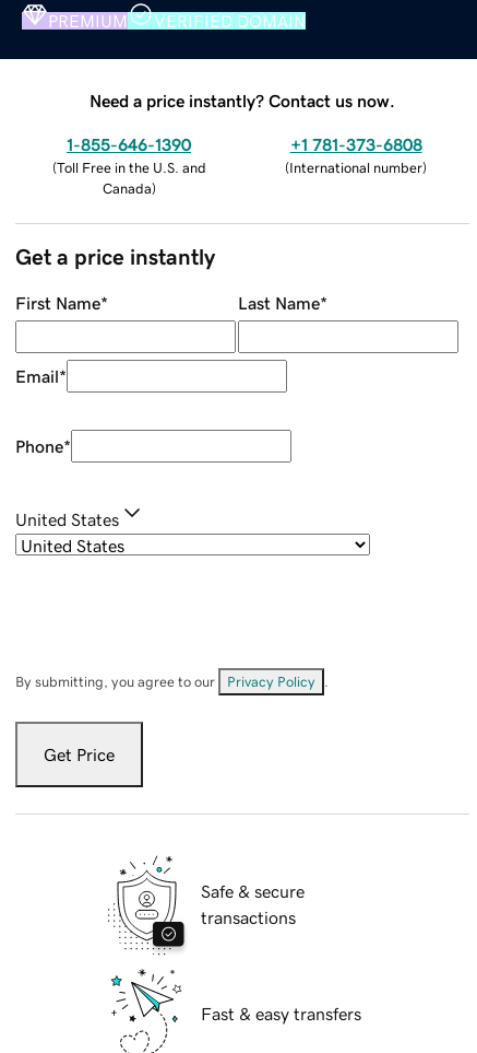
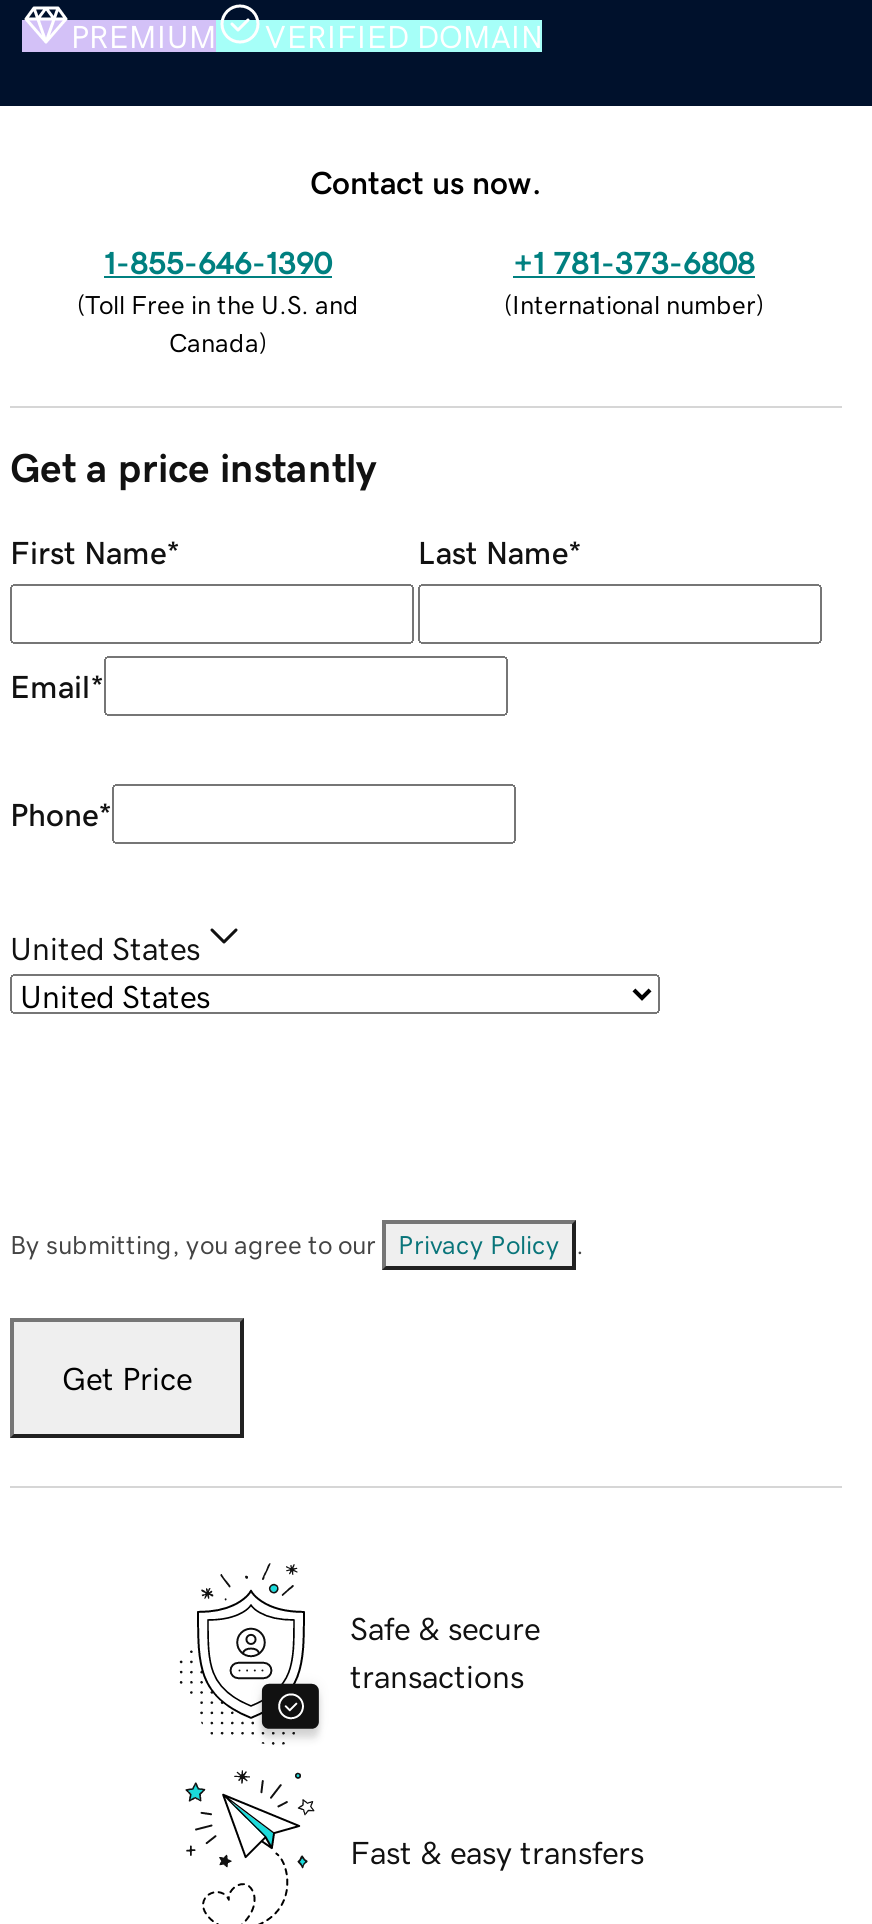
[90,91,395,109] Need a price instantly? Contact us now. -> [310,165,542,197] Contact us now.

